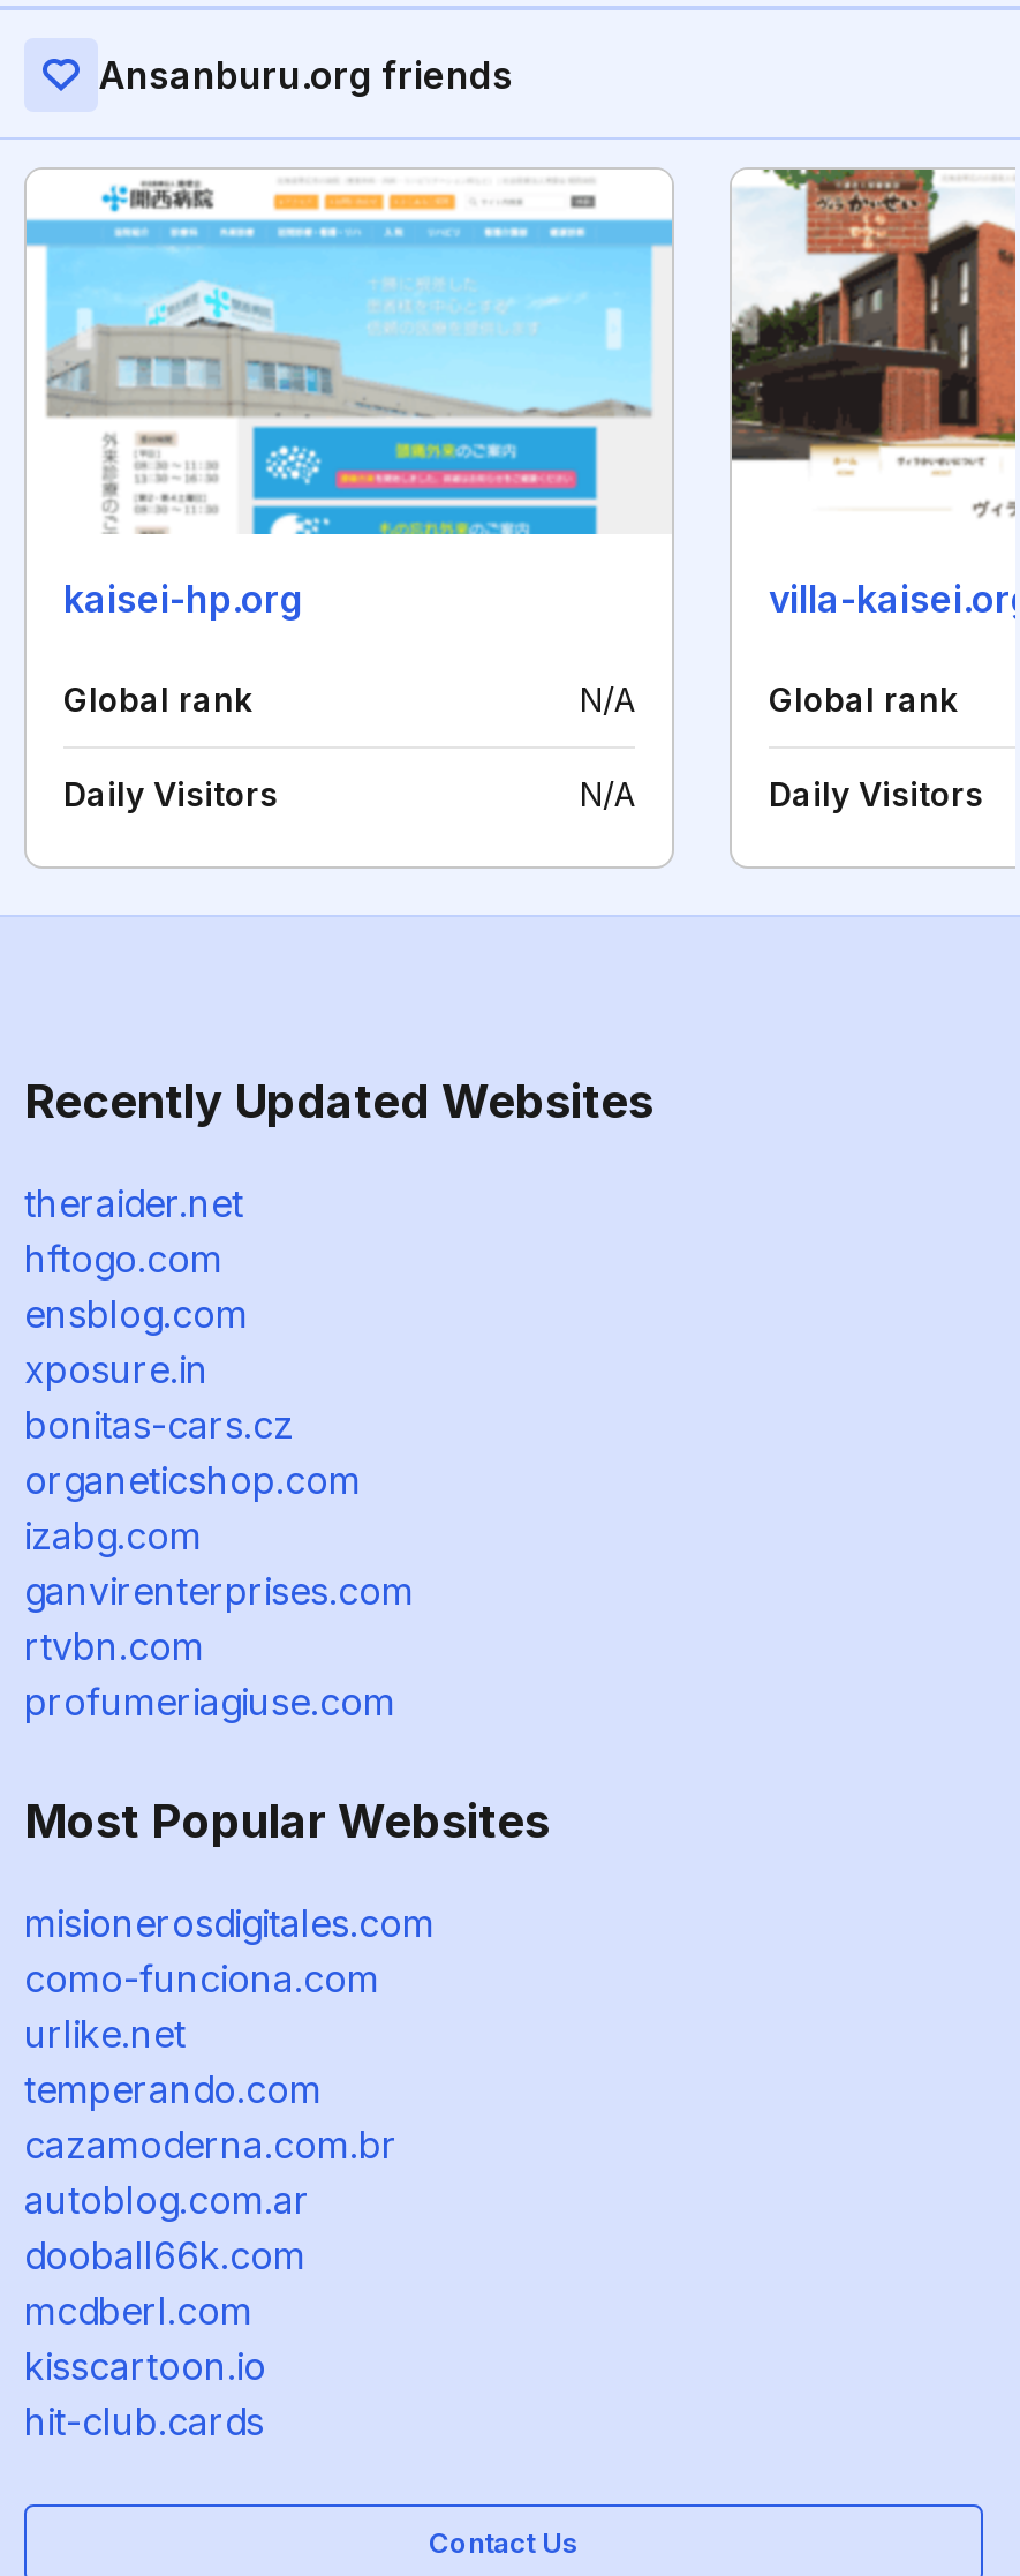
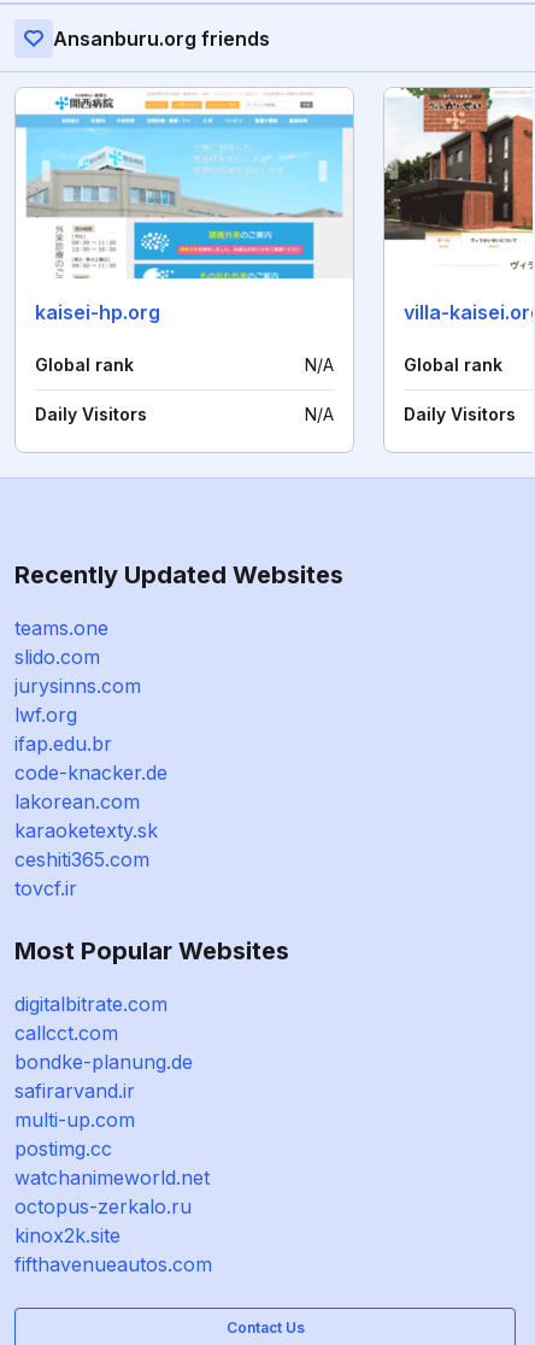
[24,1180,414,1725] theraider.net | hftogo.com | ensblog.com | xposure.in | bonitas-cars.cz | organeticshop.com | izabg.com | ganvirenterprises.com | rtvbn.com | profumeriagiuse.com -> [14,616,167,900] teams.one | slido.com | jurysinns.com | lwf.org | ifap.edu.br | code-knacker.de | lakorean.com | karaoketexty.sk | ceshiti365.com | tovcf.ir
[24,1900,435,2444] misionerosdigitales.com | como-funciona.com | urlike.net | temperando.com | cazamoderna.com.br | autoblog.com.ar | dooball66k.com | mcdberl.com | kisscartoon.io | hit-club.cards -> [14,992,212,1276] digitalbitrate.com | callcct.com | bondke-planung.de | safirarvand.ir | multi-up.com | postimg.cc | watchanimeworld.net | octopus-zerkalo.ru | kinox2k.site | fifthavenueautos.com

